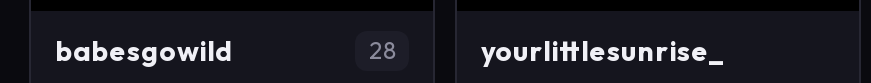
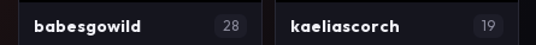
[481,32,723,68] yourlittlesunrise_ -> [290,15,495,36] kaeliascorch | 19

